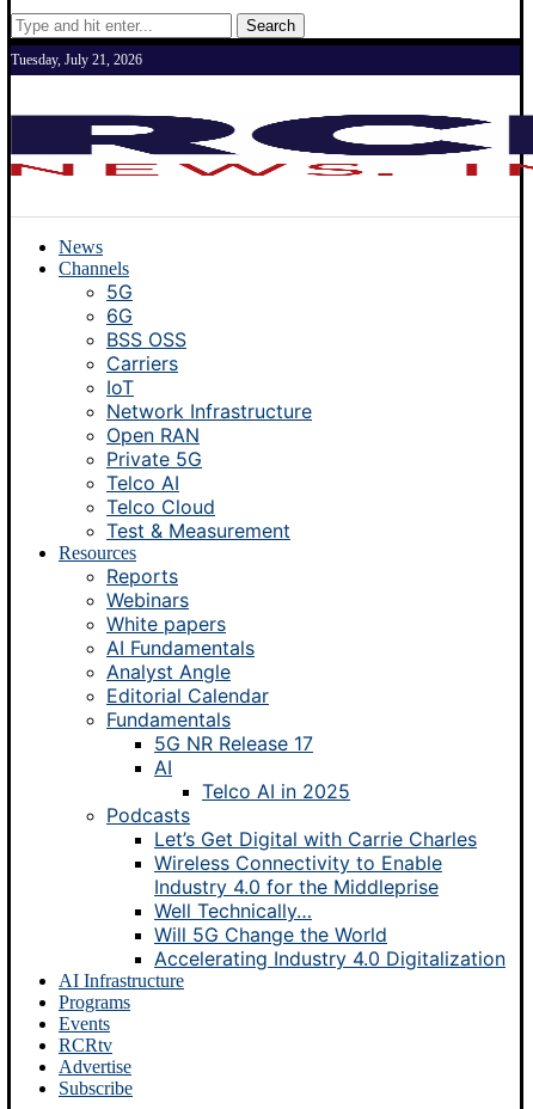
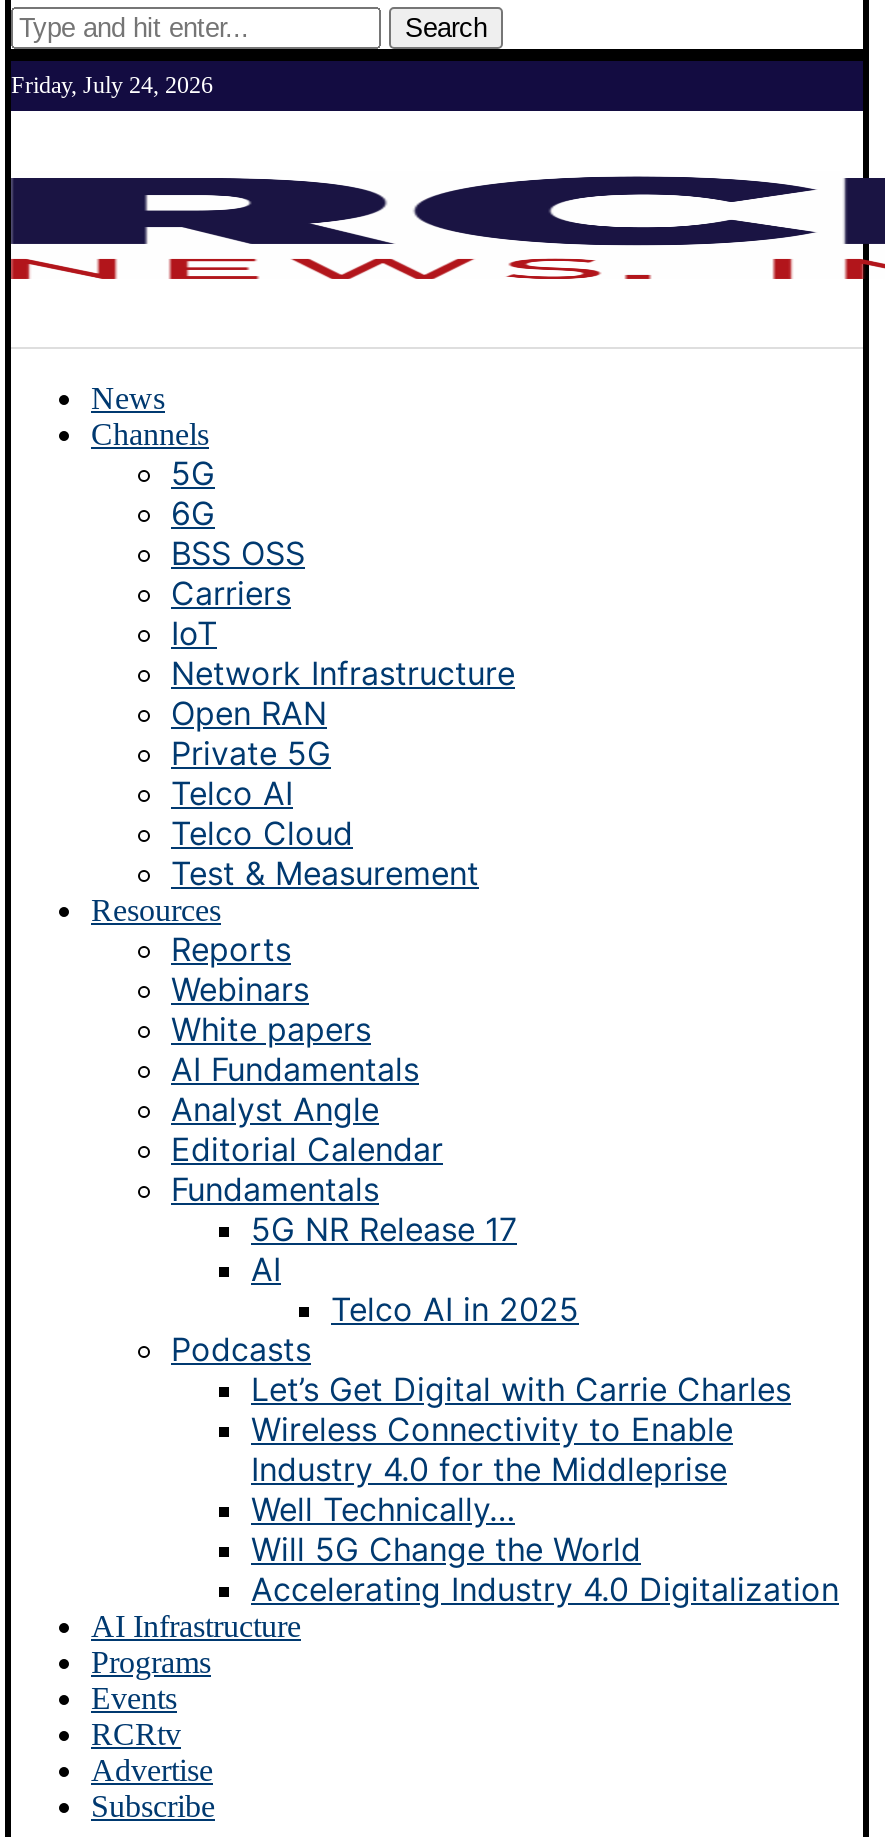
[11,51,142,68] Tuesday, July 21, 2026 -> [11,71,213,99] Friday, July 24, 2026

